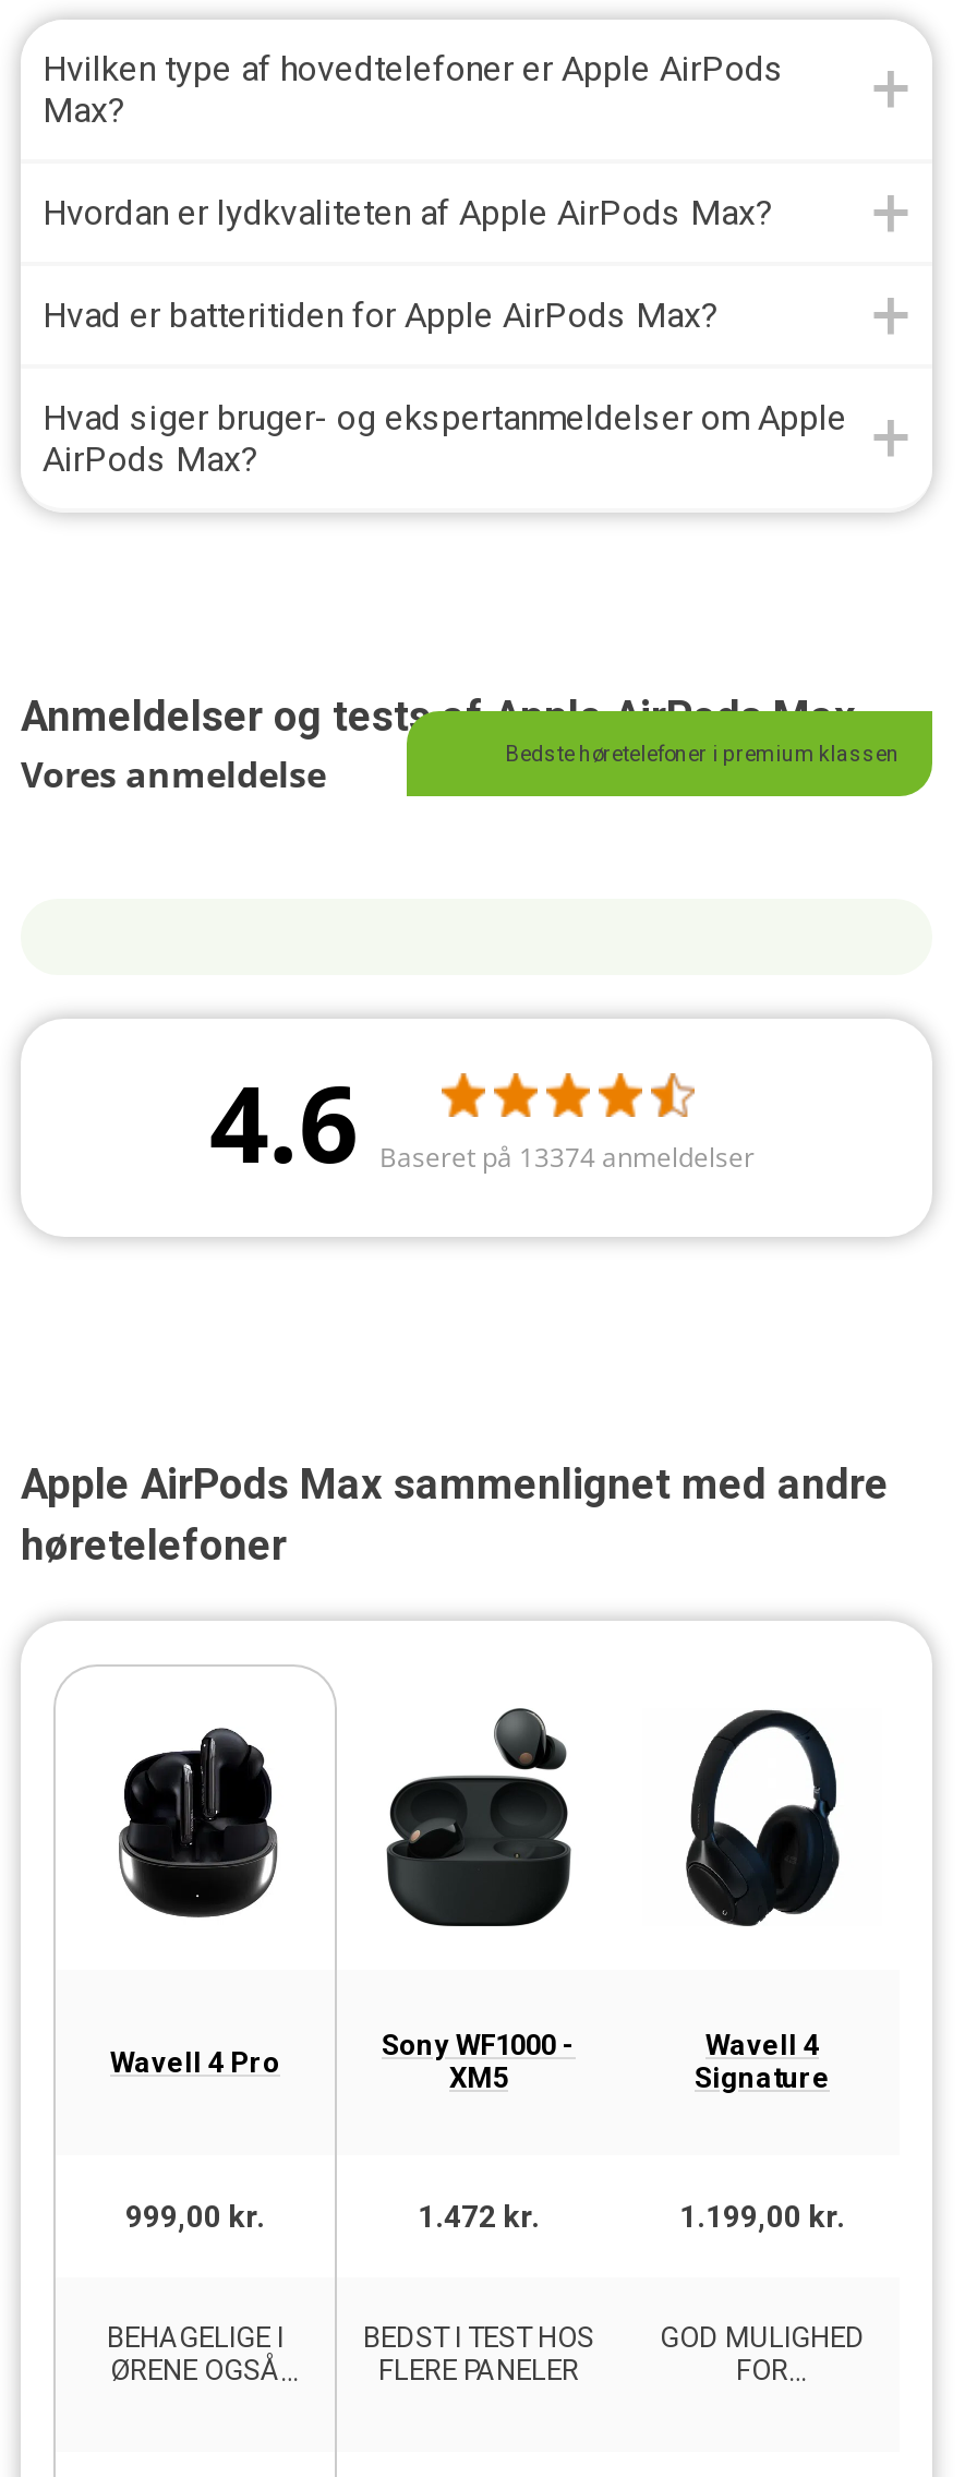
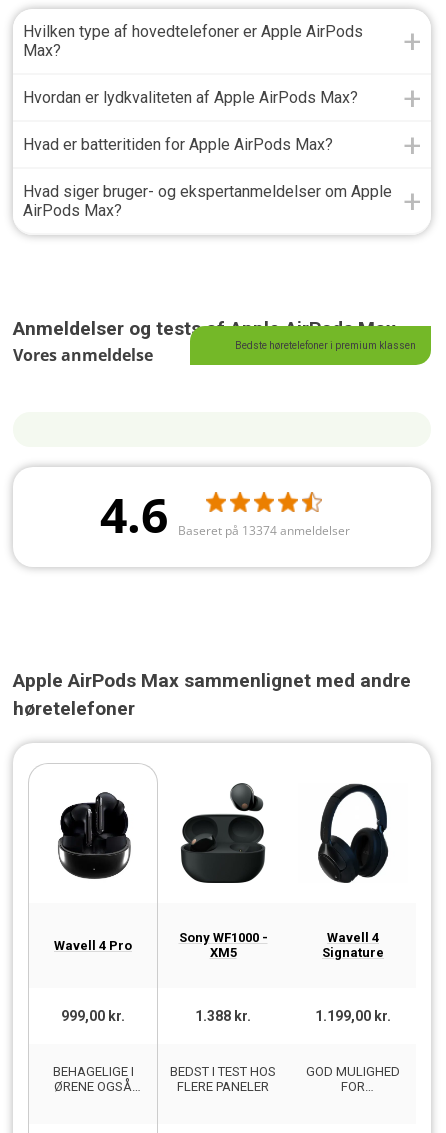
[418,2200,540,2235] 1.472 kr. -> [195,1008,251,1024] 1.388 kr.

